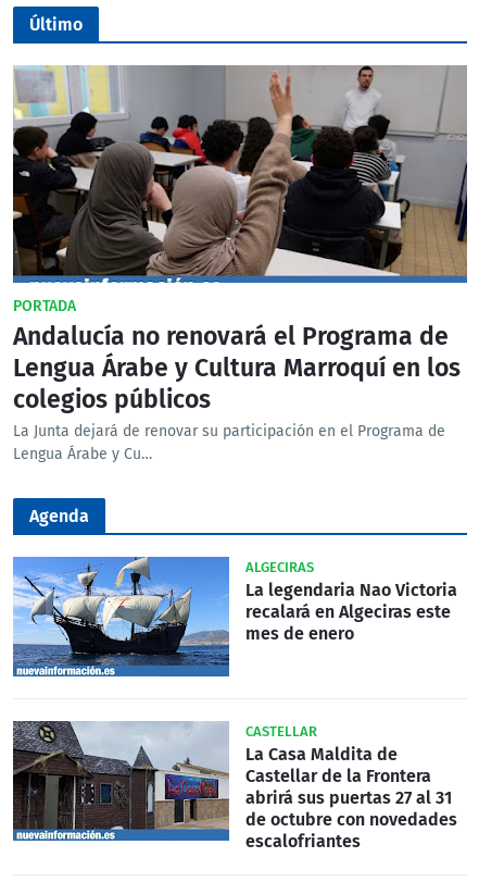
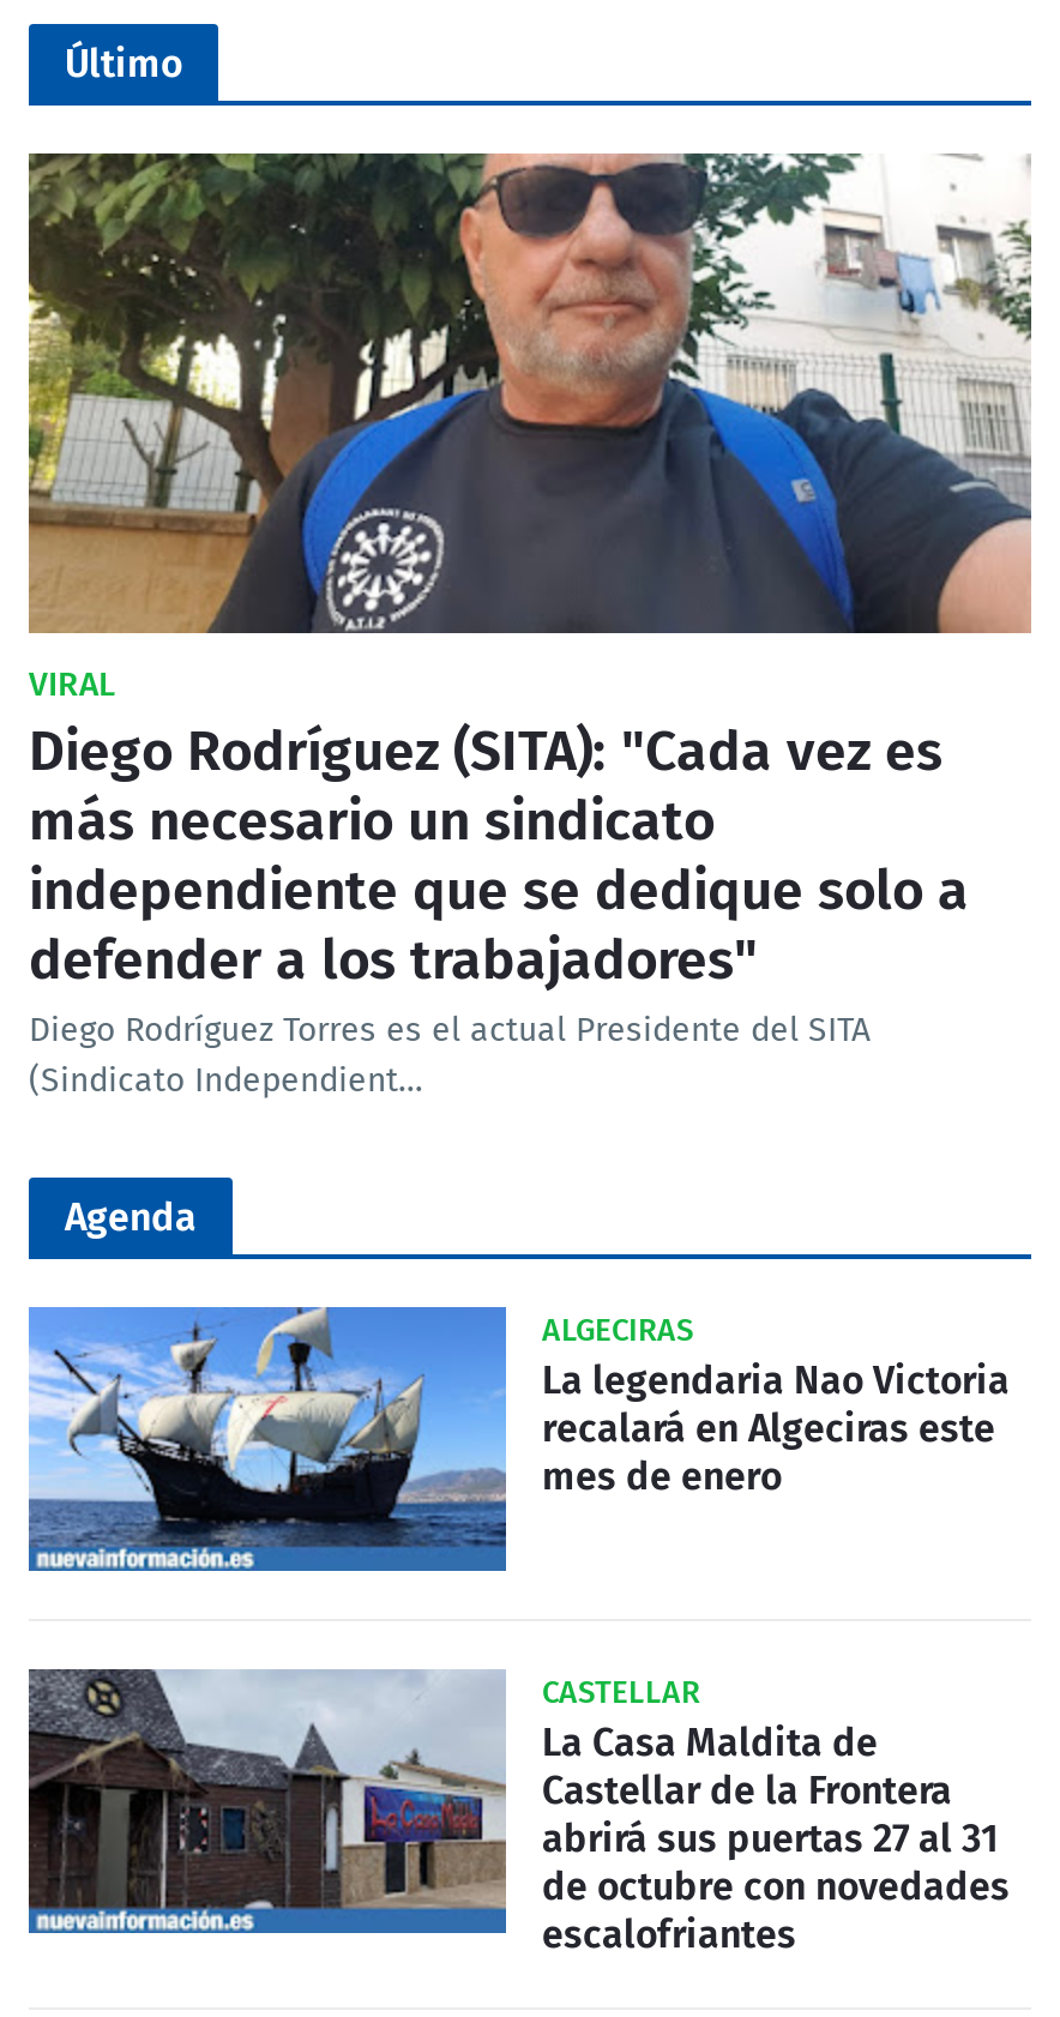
[12,65,468,464] [image] | PORTADA | Andalucía no renovará el Programa de | Lengua Árabe y Cultura Marroquí en los | colegios públicos | La Junta dejará de renovar su participación en el Programa de | Lengua Árabe y Cu… -> [26,151,1031,1102] [image] | VIRAL | Diego Rodríguez (SITA): "Cada vez es | más necesario un sindicato | independiente que se dedique solo a | defender a los trabajadores" | Diego Rodríguez Torres es el actual Presidente del SITA | (Sindicato Independient…

